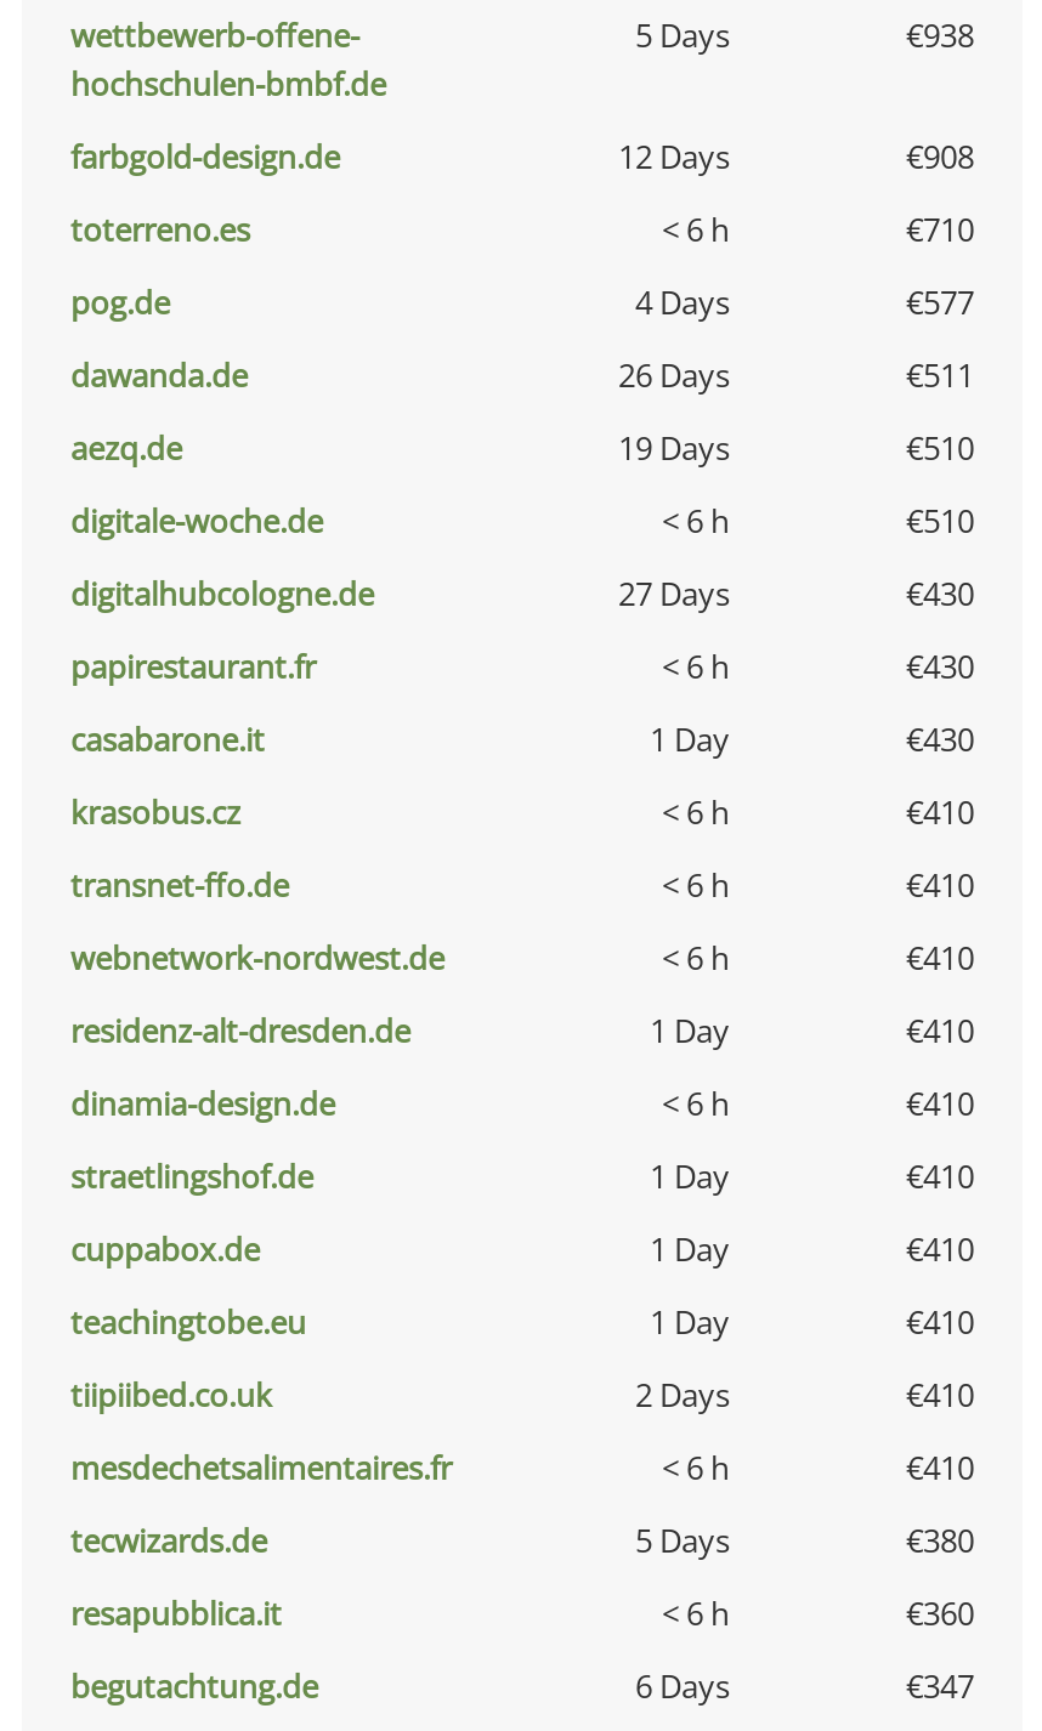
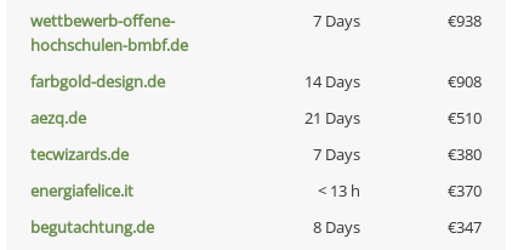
[635,13,730,57] 5 Days -> [312,10,360,32] 7 Days
[618,135,730,178] 12 Days -> [304,70,360,92] 14 Days
[70,208,974,397] toterreno.es | < 6 h | €710 | pog.de | 4 Days | €577 | dawanda.de | 26 Days | €511 -> none
[618,426,730,470] 19 Days -> [304,107,360,129] 21 Days
[70,499,974,1489] digitale-woche.de | < 6 h | €510 | digitalhubcologne.de | 27 Days | €430 | papirestaurant.fr | < 6 h | €430 | casabarone.it | 1 Day | €430 | krasobus.cz | < 6 h | €410 | transnet-ffo.de | < 6 h | €410 | webnetwork-nordwest.de | < 6 h | €410 | residenz-alt-dresden.de | 1 Day | €410 | dinamia-design.de | < 6 h | €410 | straetlingshof.de | 1 Day | €410 | cuppabox.de | 1 Day | €410 | teachingtobe.eu | 1 Day | €410 | tiipiibed.co.uk | 2 Days | €410 | mesdechetsalimentaires.fr | < 6 h | €410 -> none
[635,1519,730,1562] 5 Days -> [312,143,360,165] 7 Days
[70,1591,974,1635] resapubblica.it | < 6 h | €360 -> [30,180,482,201] energiafelice.it | < 13 h | €370
[635,1664,730,1708] 6 Days -> [312,216,360,238] 8 Days

